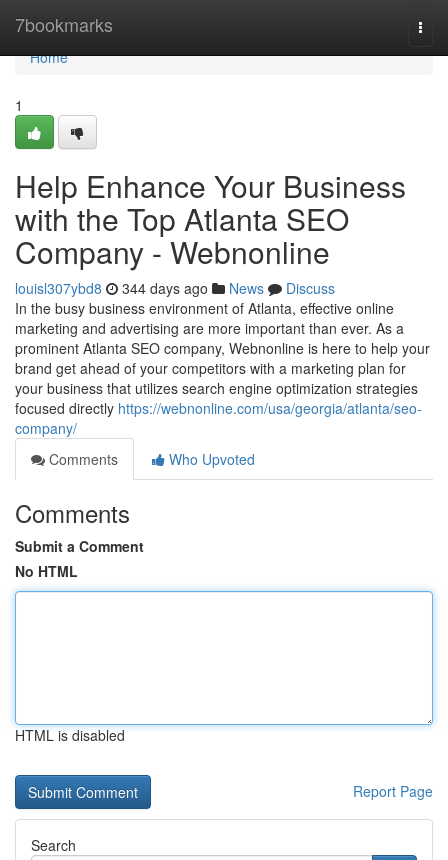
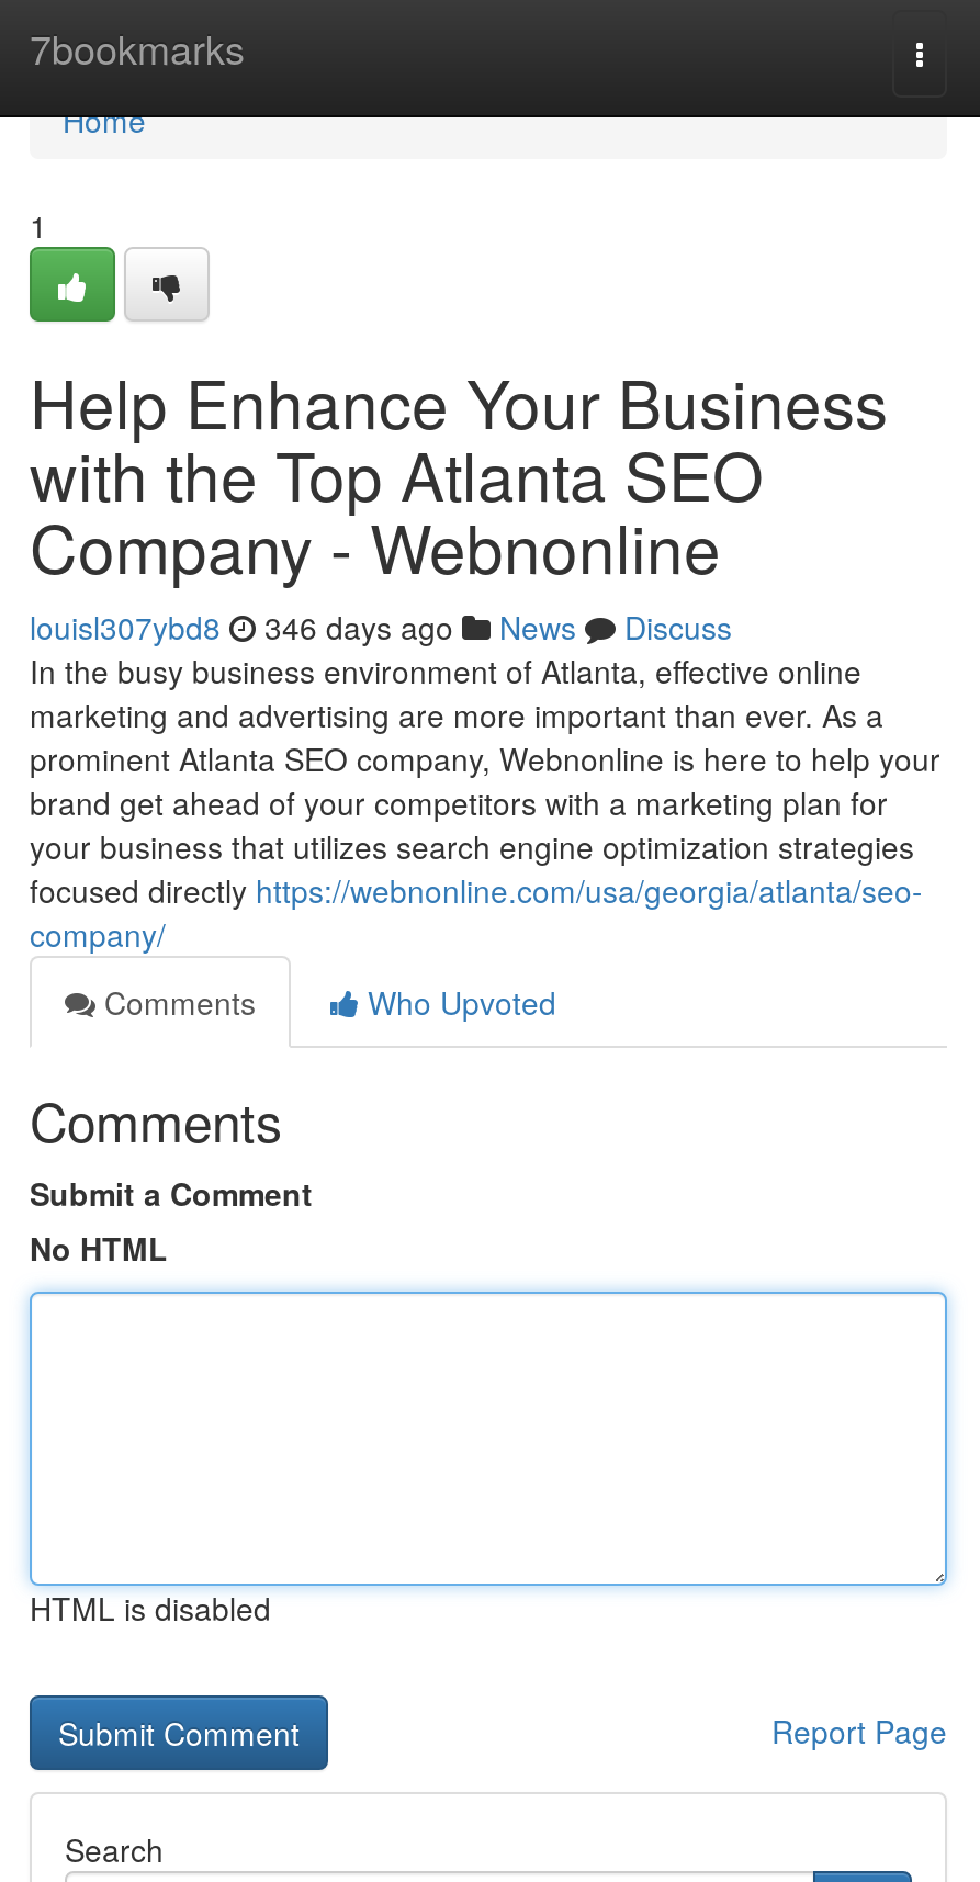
[15,278,335,298] louisl307ybd8 344 days ago News Discuss -> [30,605,732,649] louisl307ybd8 346 days ago News Discuss

